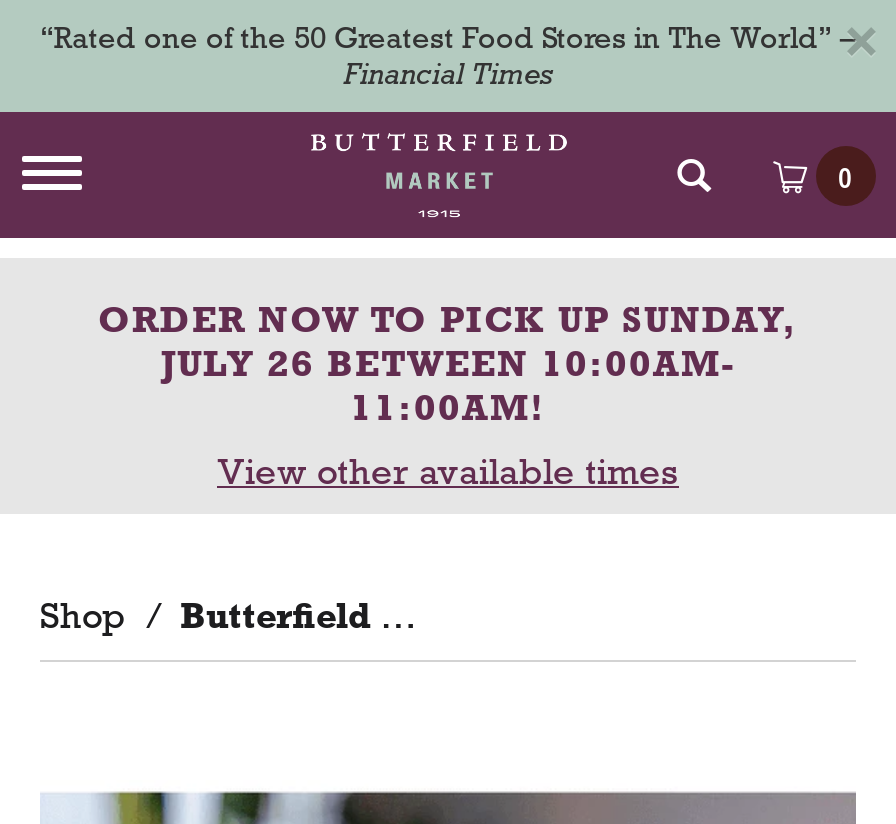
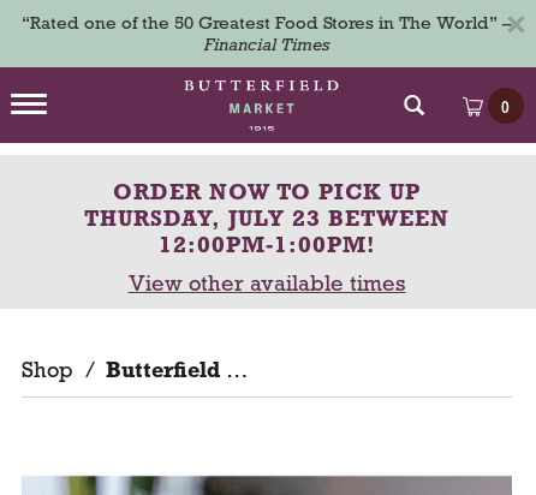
[98,298,798,430] ORDER NOW TO PICK UP SUNDAY, | JULY 26 BETWEEN 10:00AM- | 11:00AM! -> [84,179,449,258] ORDER NOW TO PICK UP | THURSDAY, JULY 23 BETWEEN | 12:00PM-1:00PM!

